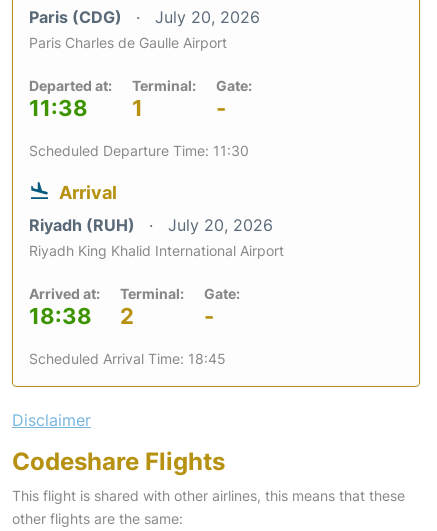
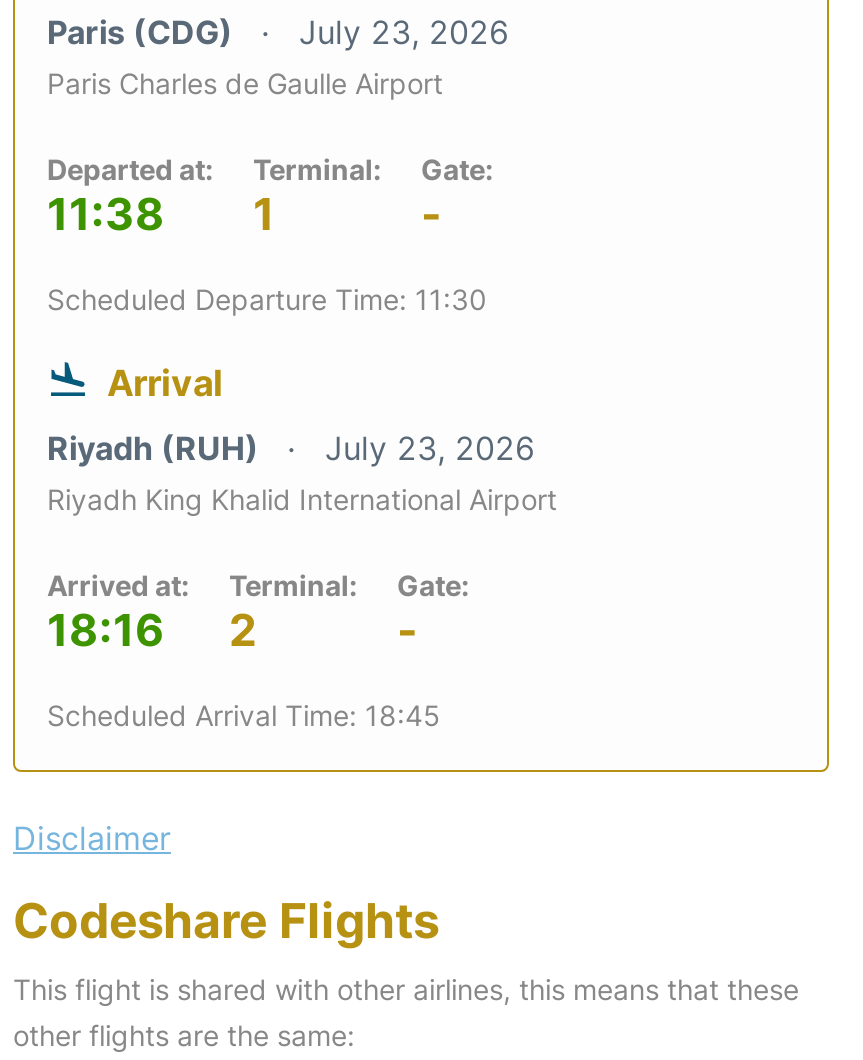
[29,7,260,27] Paris (CDG) July 20, 2026 -> [47,11,509,51] Paris (CDG) July 23, 2026
[29,215,273,235] Riyadh (RUH) July 20, 2026 -> [47,427,535,467] Riyadh (RUH) July 23, 2026
[29,303,134,329] 18:38 2 -> [47,603,257,655] 18:16 2

